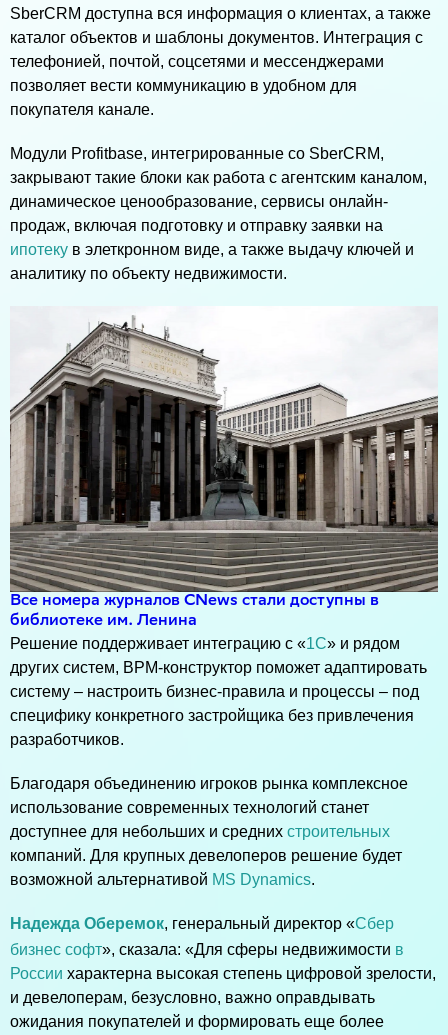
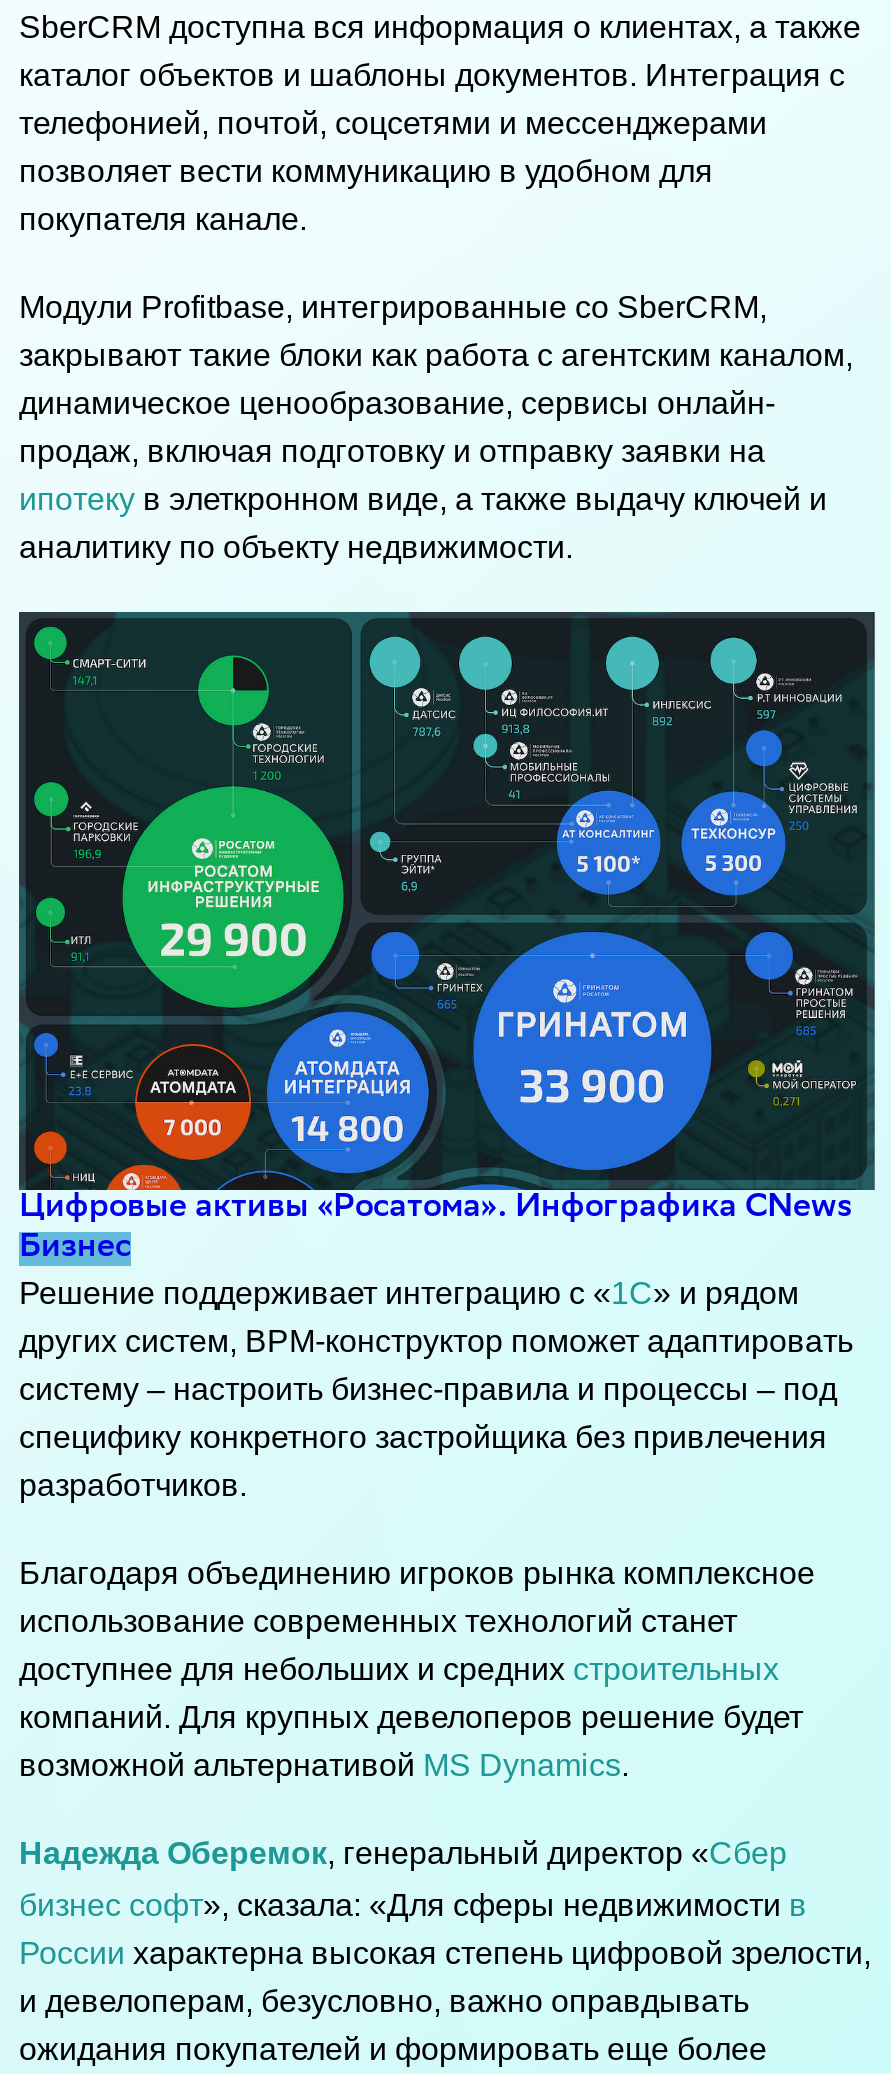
[9,306,439,630] [image] | Все номера журналов CNews стали доступны в | библиотеке им. Ленина -> [17,610,877,1265] [image] | Цифровые активы «Росатома». Инфографика CNews | Бизнес

